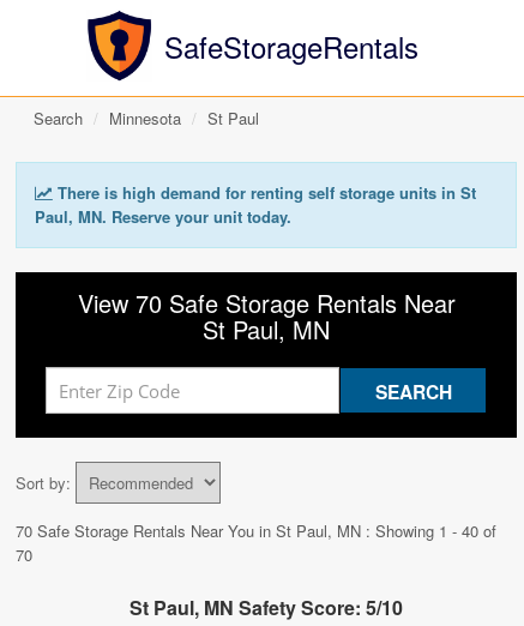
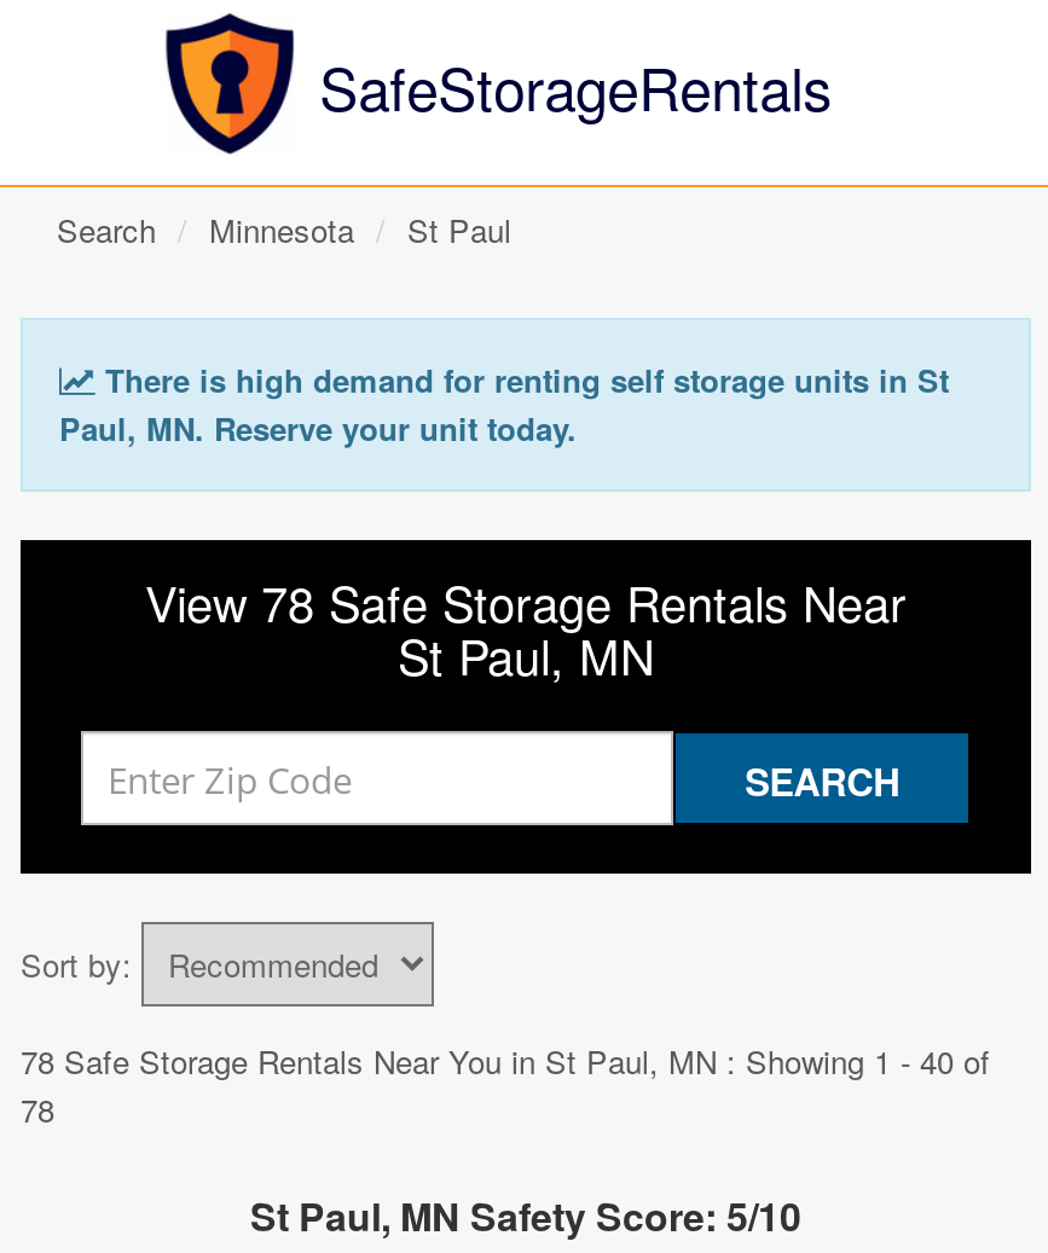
[77,285,455,320] View 70 Safe Storage Rentals Near -> [145,567,907,637] View 78 Safe Storage Rentals Near
[16,519,496,542] 70 Safe Storage Rentals Near You in St Paul, MN: Showing 1 - 40 of -> [21,1038,990,1084] 78 Safe Storage Rentals Near You in St Paul, MN: Showing 1 - 40 of
[16,543,32,566] 70 -> [21,1086,54,1132] 78

